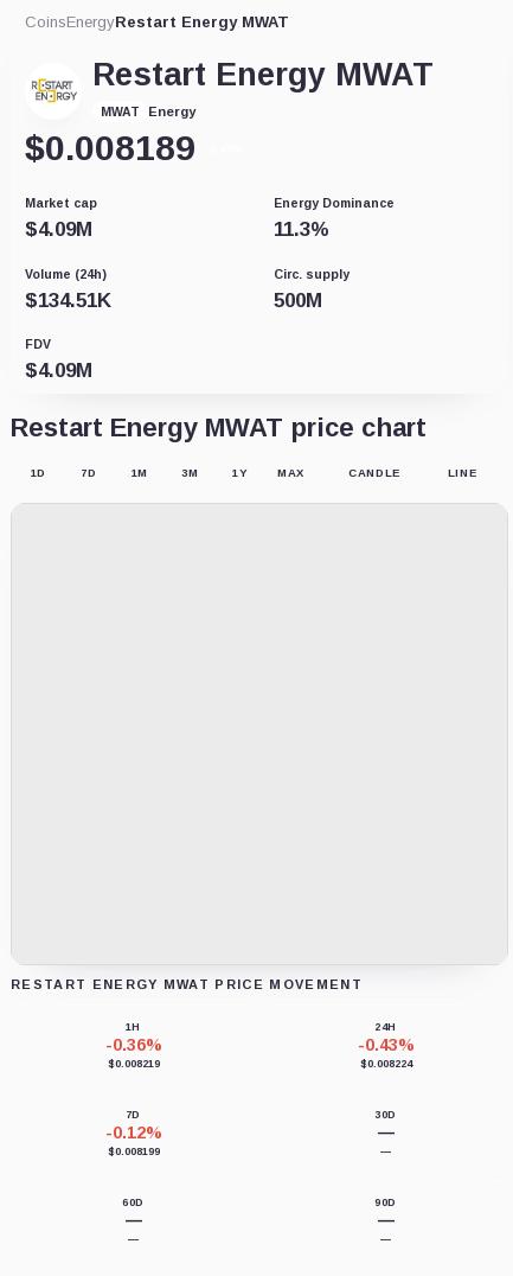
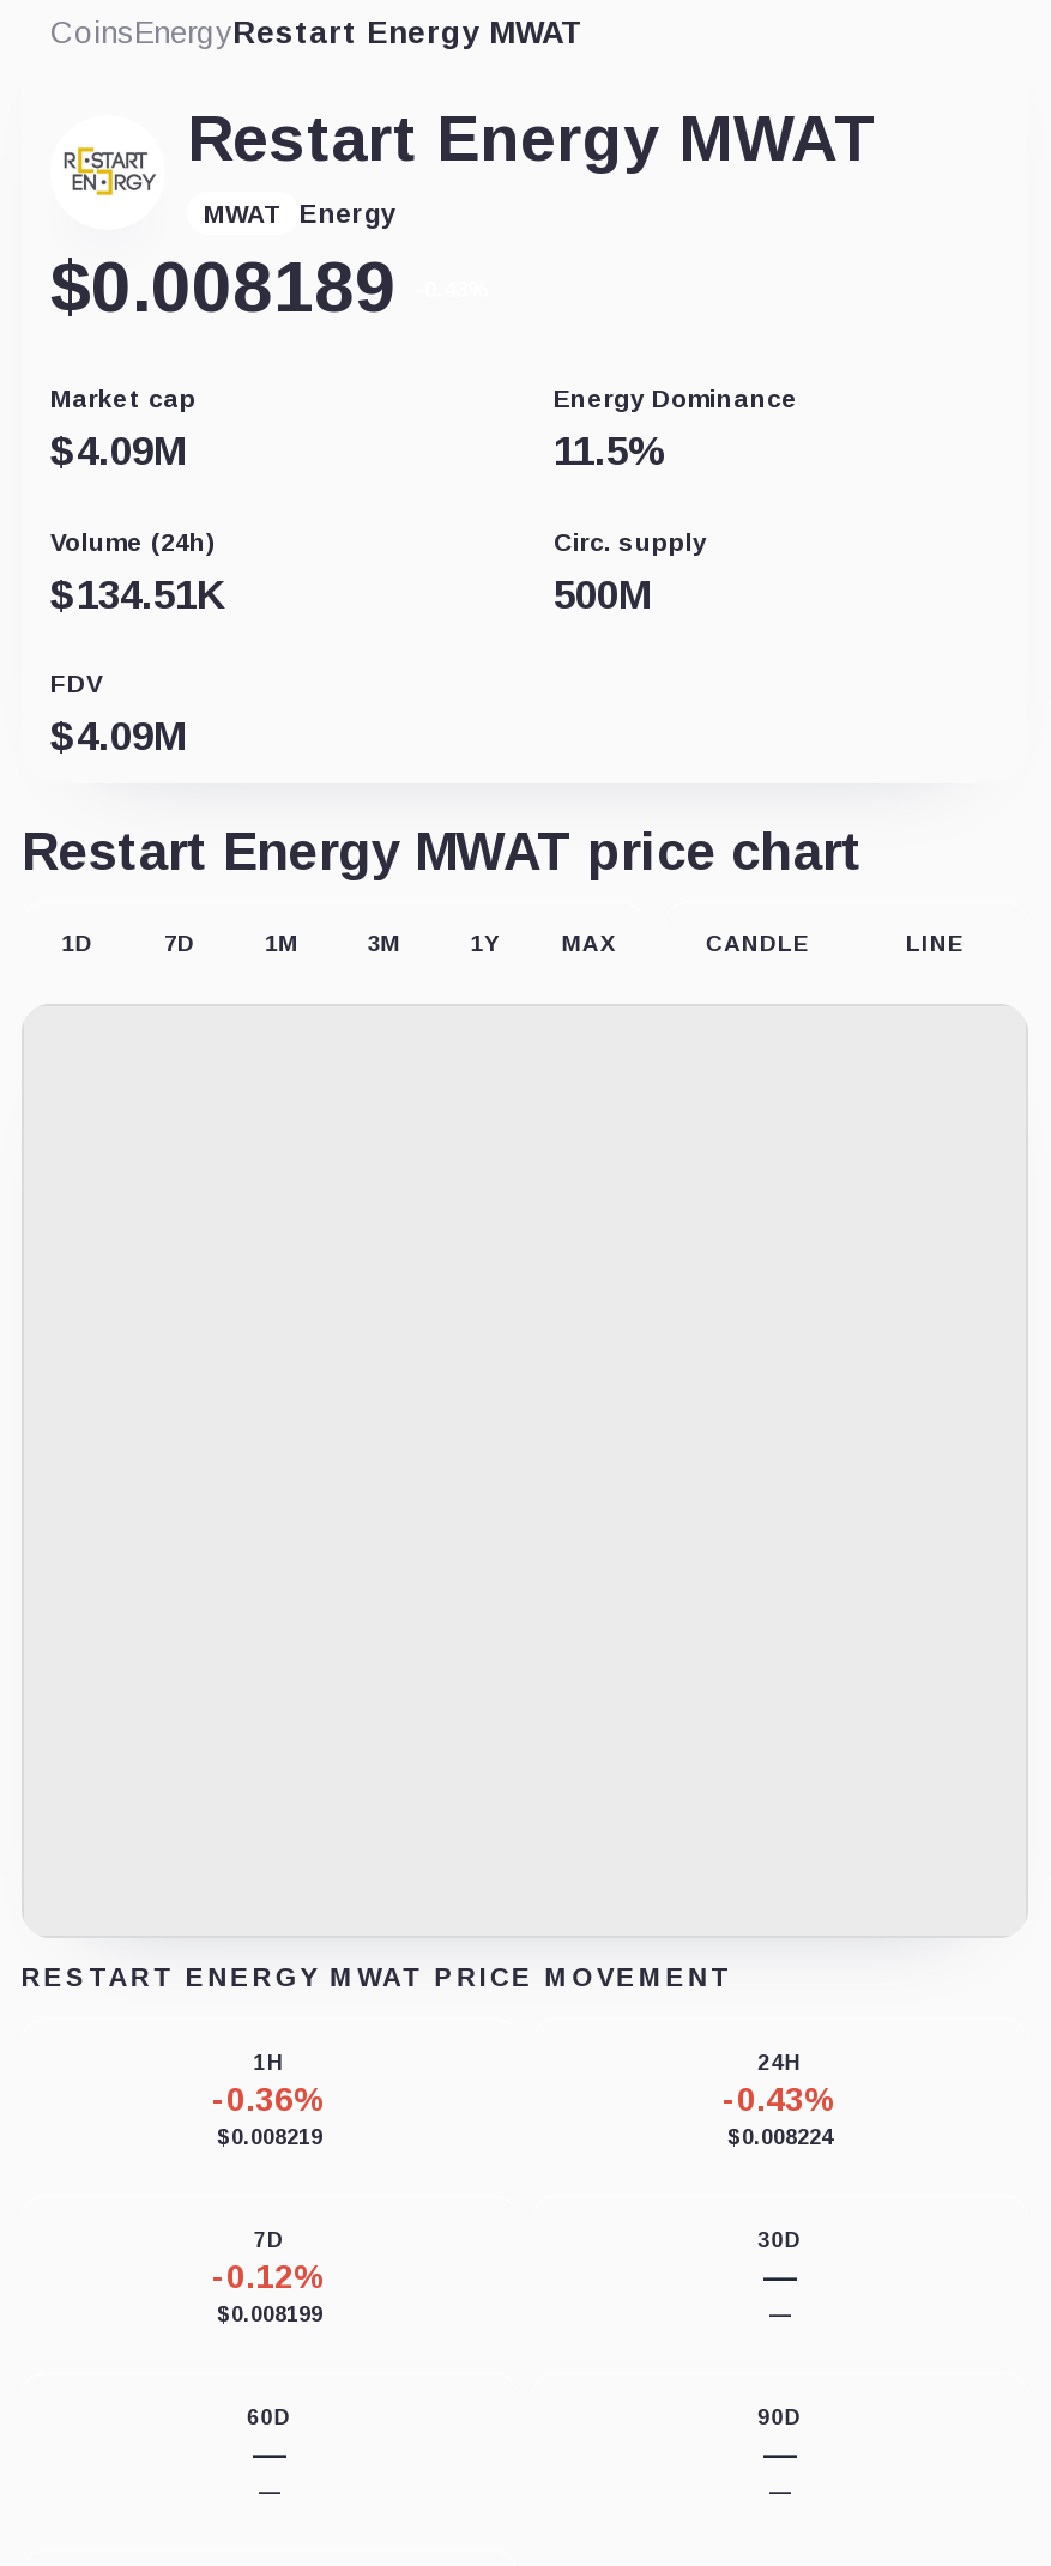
[274,218,329,240] 11.3% -> [554,428,666,473] 11.5%

